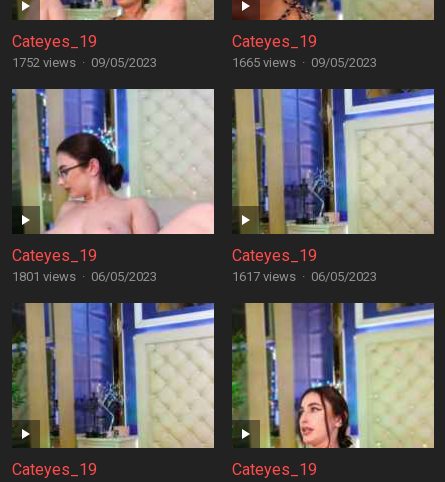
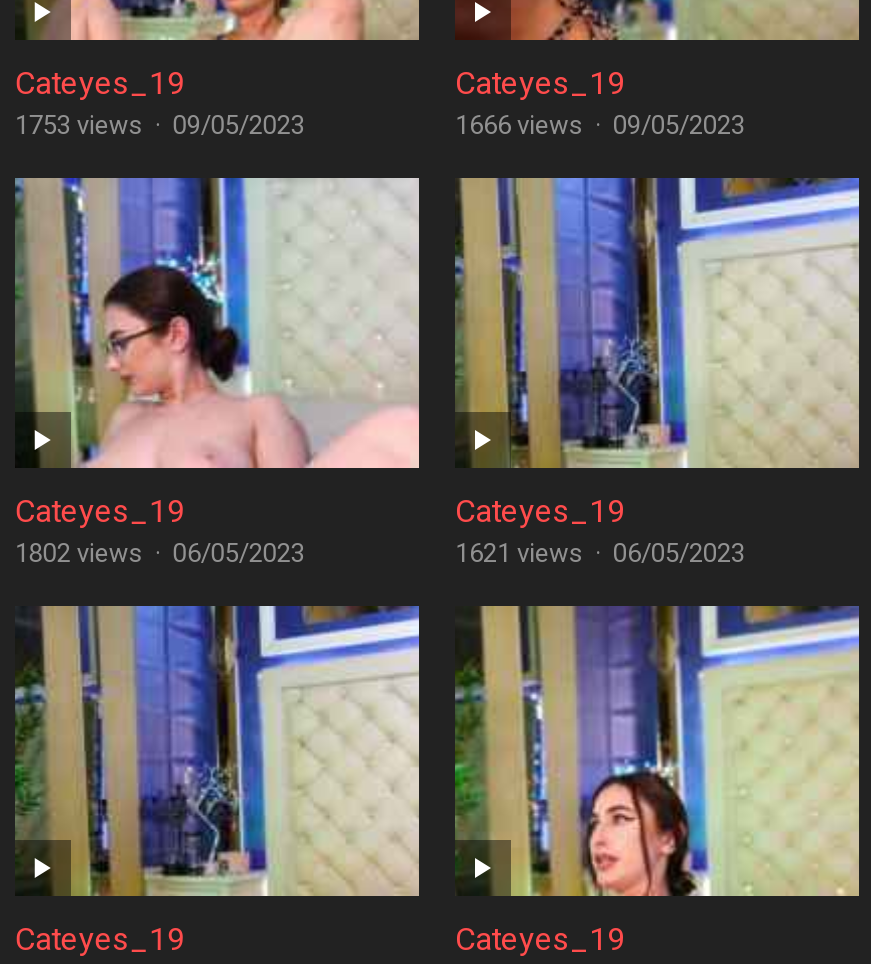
[12,55,157,70] 1752 views · 09/05/2023 -> [15,110,305,140] 1753 views · 09/05/2023
[232,55,377,70] 1665 views · 09/05/2023 -> [455,110,745,140] 1666 views · 09/05/2023
[12,269,157,284] 1801 views · 06/05/2023 -> [15,538,305,568] 1802 views · 06/05/2023
[232,269,377,284] 1617 views · 06/05/2023 -> [455,538,745,568] 1621 views · 06/05/2023

